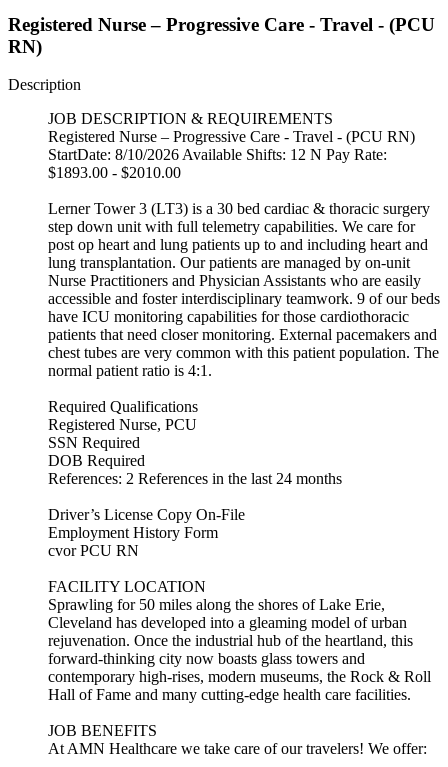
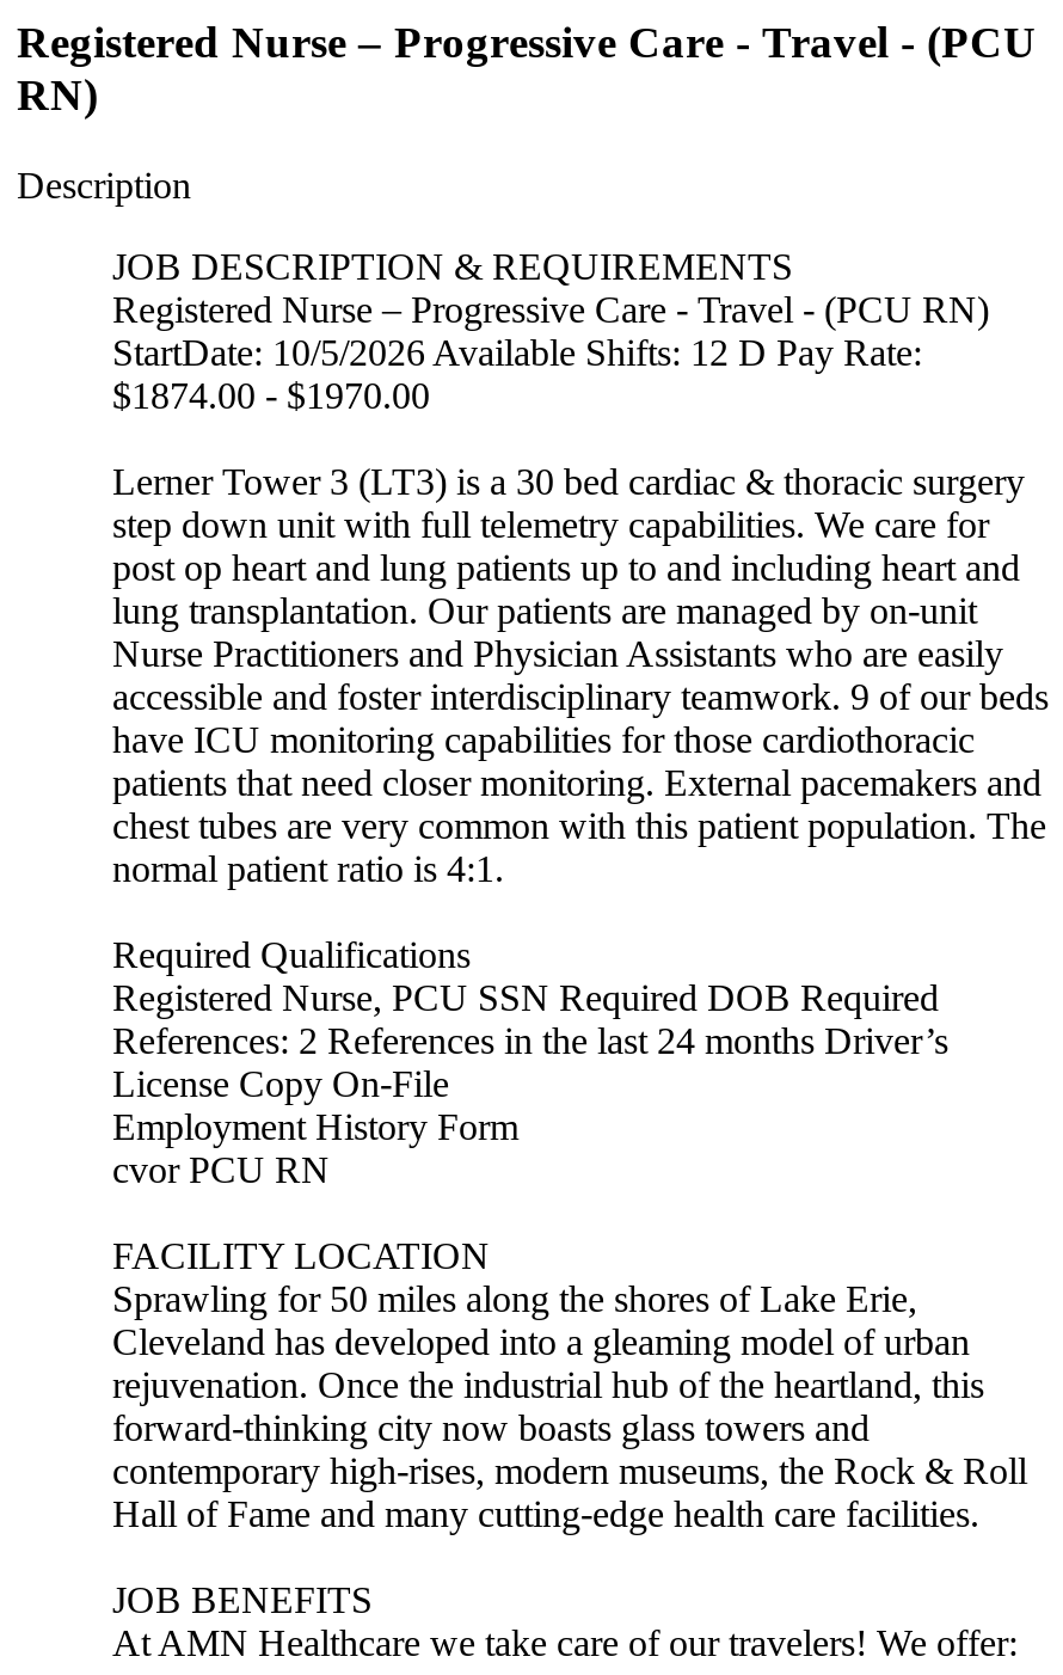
[48,146,387,163] StartDate: 8/10/2026 Available Shifts: 12 N Pay Rate: -> [112,333,922,373] StartDate: 10/5/2026 Available Shifts: 12 D Pay Rate:
[48,164,181,181] $1893.00 - $2010.00 -> [112,376,430,416] $1874.00 - $1970.00

